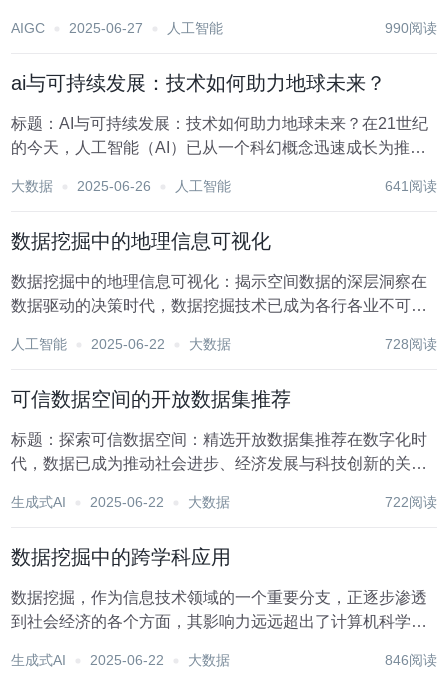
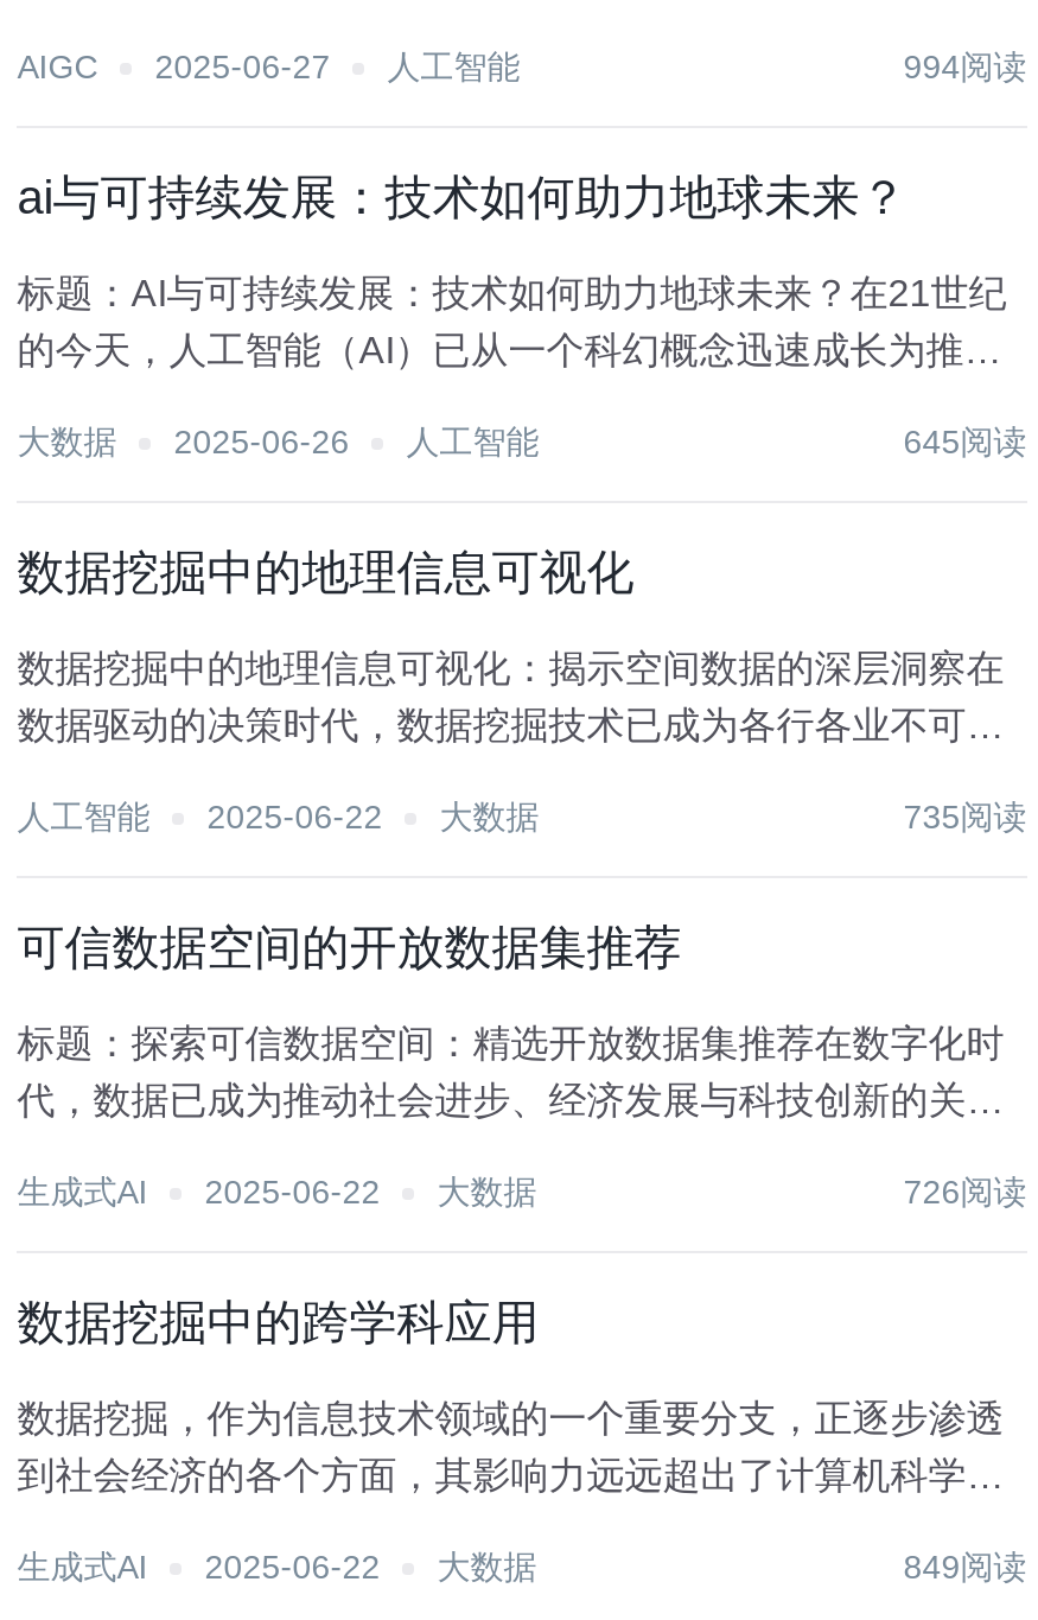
[385,20,437,36] 990阅读 -> [903,47,1027,85] 994阅读
[385,178,437,194] 641阅读 -> [903,423,1027,460] 645阅读
[385,336,437,352] 728阅读 -> [903,798,1027,836] 735阅读
[385,494,437,510] 722阅读 -> [903,1173,1027,1211] 726阅读
[385,652,437,668] 846阅读 -> [903,1548,1027,1586] 849阅读

